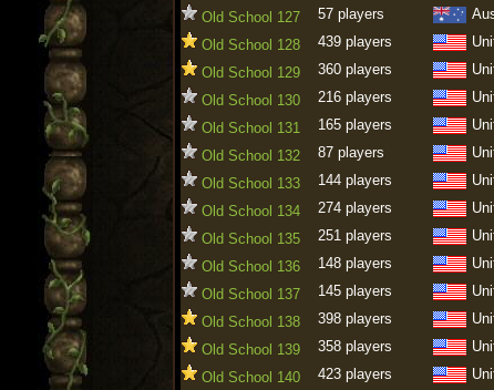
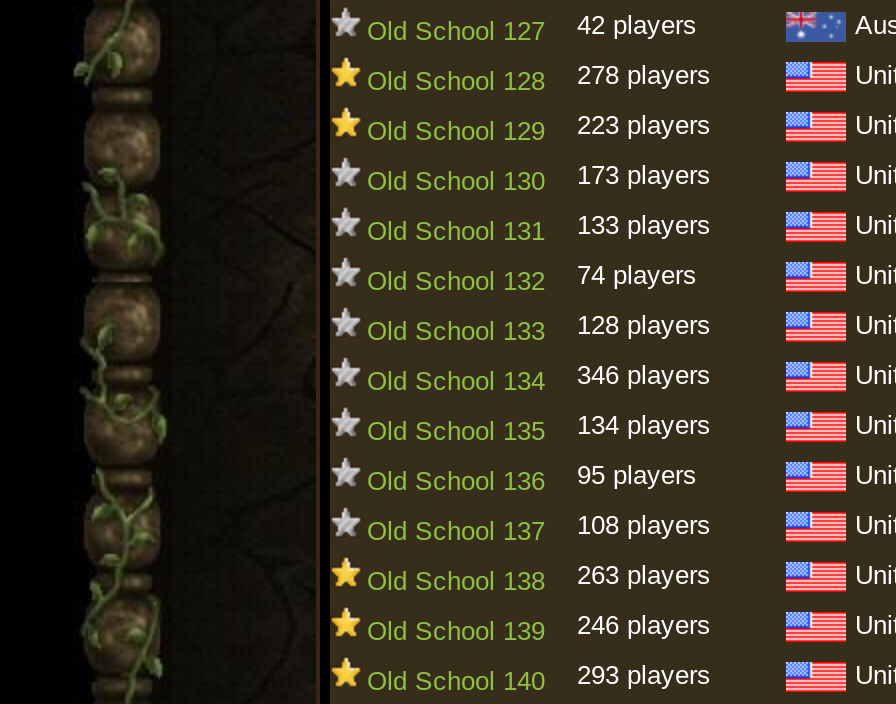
[201,6,384,25] Old School 127 57 players -> [367,10,697,46] Old School 127 42 players
[201,33,392,53] Old School 128 439 players -> [367,60,711,96] Old School 128 278 players
[201,61,392,81] Old School 129 360 players -> [367,110,711,146] Old School 129 223 players
[201,89,392,109] Old School 130 216 players -> [367,160,711,196] Old School 130 173 players
[201,116,392,136] Old School 131 165 players -> [367,210,711,246] Old School 131 133 players
[201,144,384,164] Old School 132 87 players -> [367,260,697,296] Old School 132 74 players
[201,172,392,192] Old School 133 144 players -> [367,310,711,346] Old School 133 128 players
[201,199,392,219] Old School 134 274 players -> [367,360,711,396] Old School 134 346 players
[201,227,392,247] Old School 135 251 players -> [367,410,711,446] Old School 135 134 players
[201,255,392,275] Old School 136 148 players -> [367,460,697,496] Old School 136 95 players
[201,283,392,302] Old School 137 145 players -> [367,510,711,546] Old School 137 108 players
[201,310,392,330] Old School 138 398 players -> [367,560,711,596] Old School 138 263 players
[201,338,392,358] Old School 139 358 players -> [367,610,711,646] Old School 139 246 players
[201,366,392,386] Old School 140 423 players -> [367,660,711,696] Old School 140 293 players

